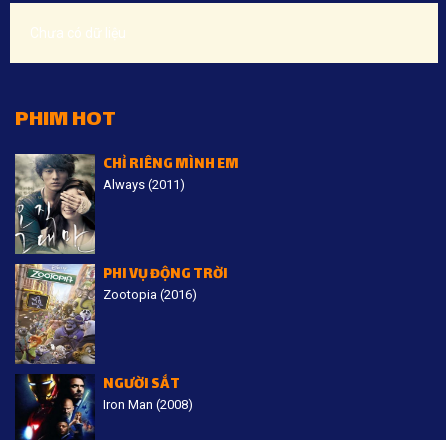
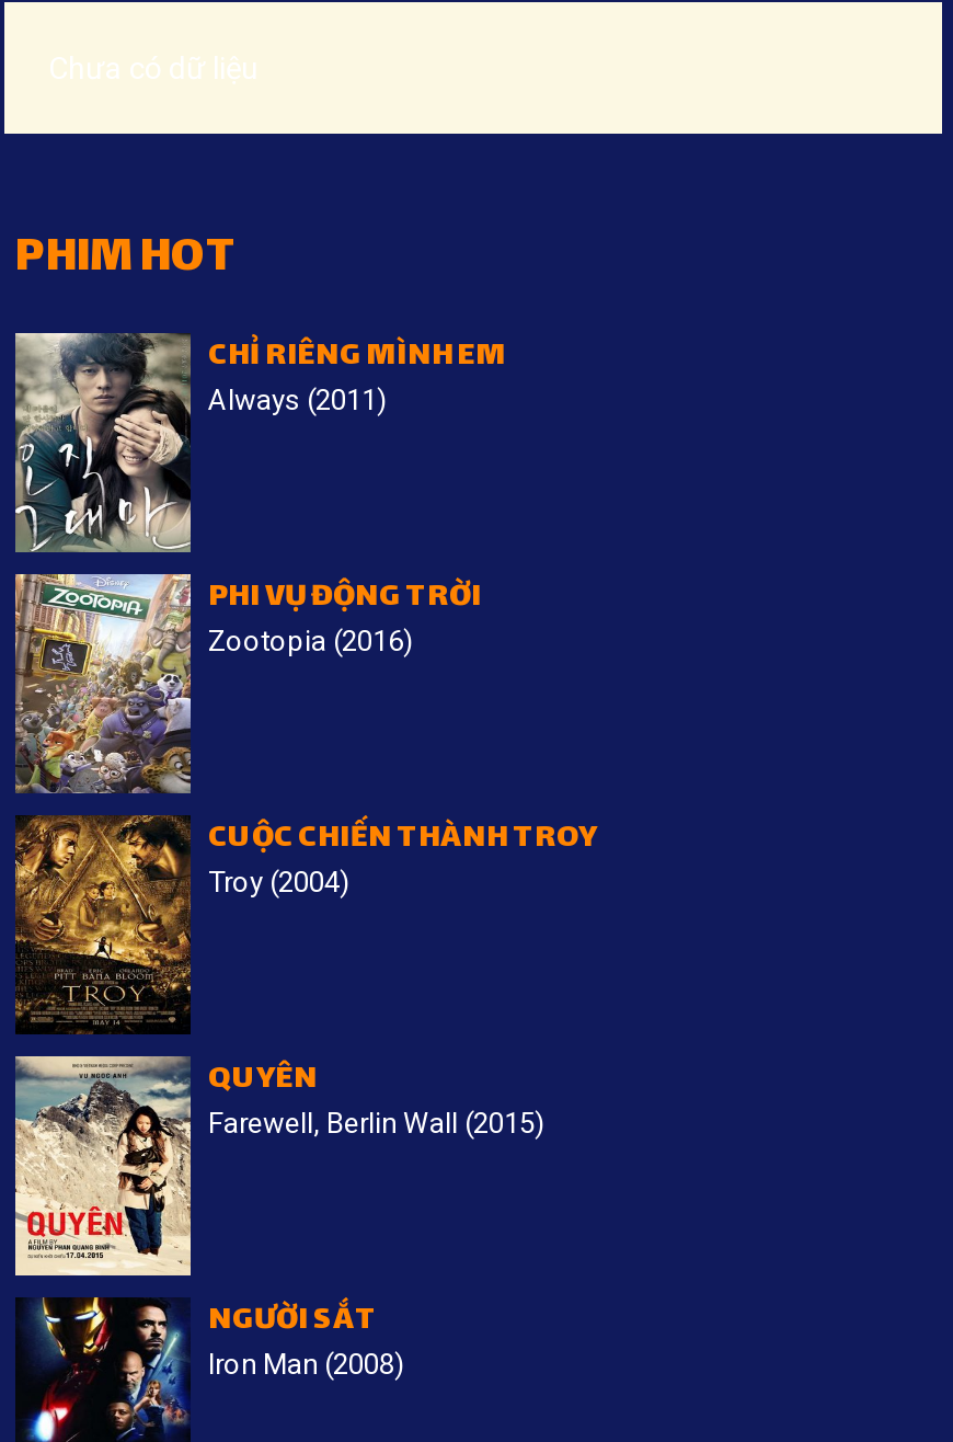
none -> [13,1051,546,1278] [image] | QUYÊN | Farewell, Berlin Wall (2015)
none -> [15,810,598,1034] [image] | CUỘC CHIẾN THÀNH TROY | Troy (2004)

